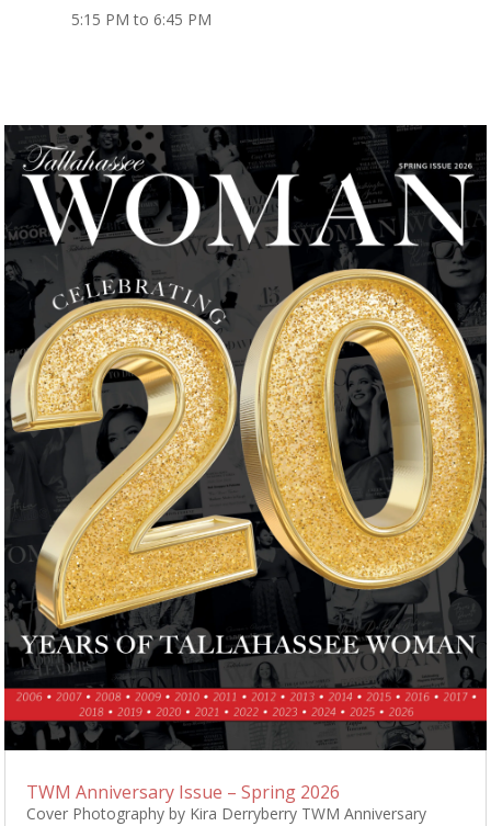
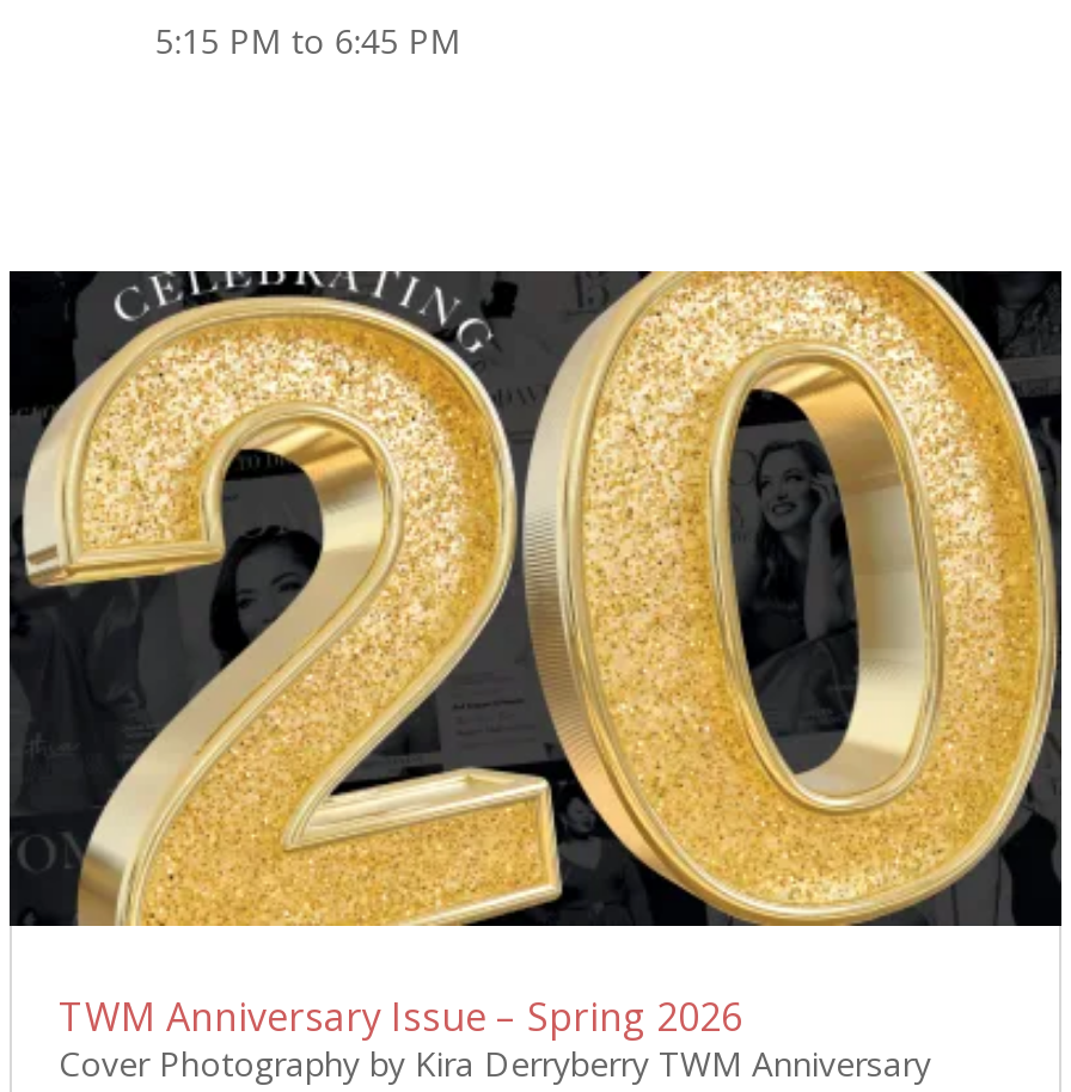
[3,124,488,751] [image] -> [10,269,1061,928] [image]

